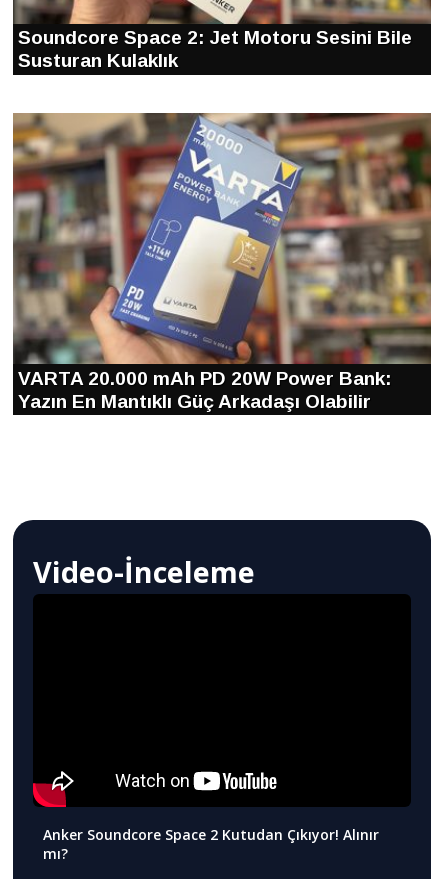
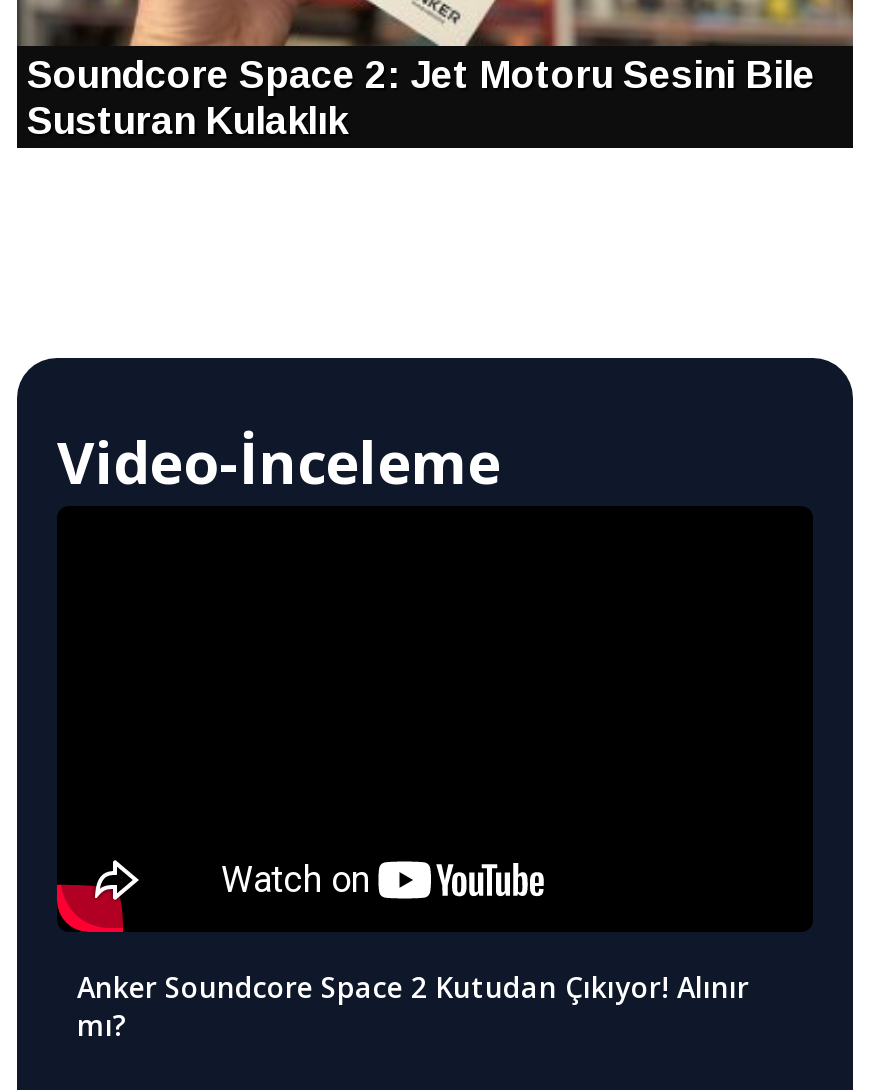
[12,112,431,412] [image] | VARTA 20.000 mAh PD 20W Power Bank: | Yazın En Mantıklı Güç Arkadaşı Olabilir -> none

